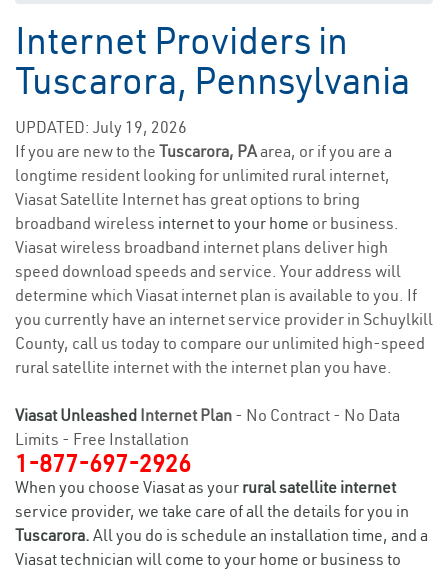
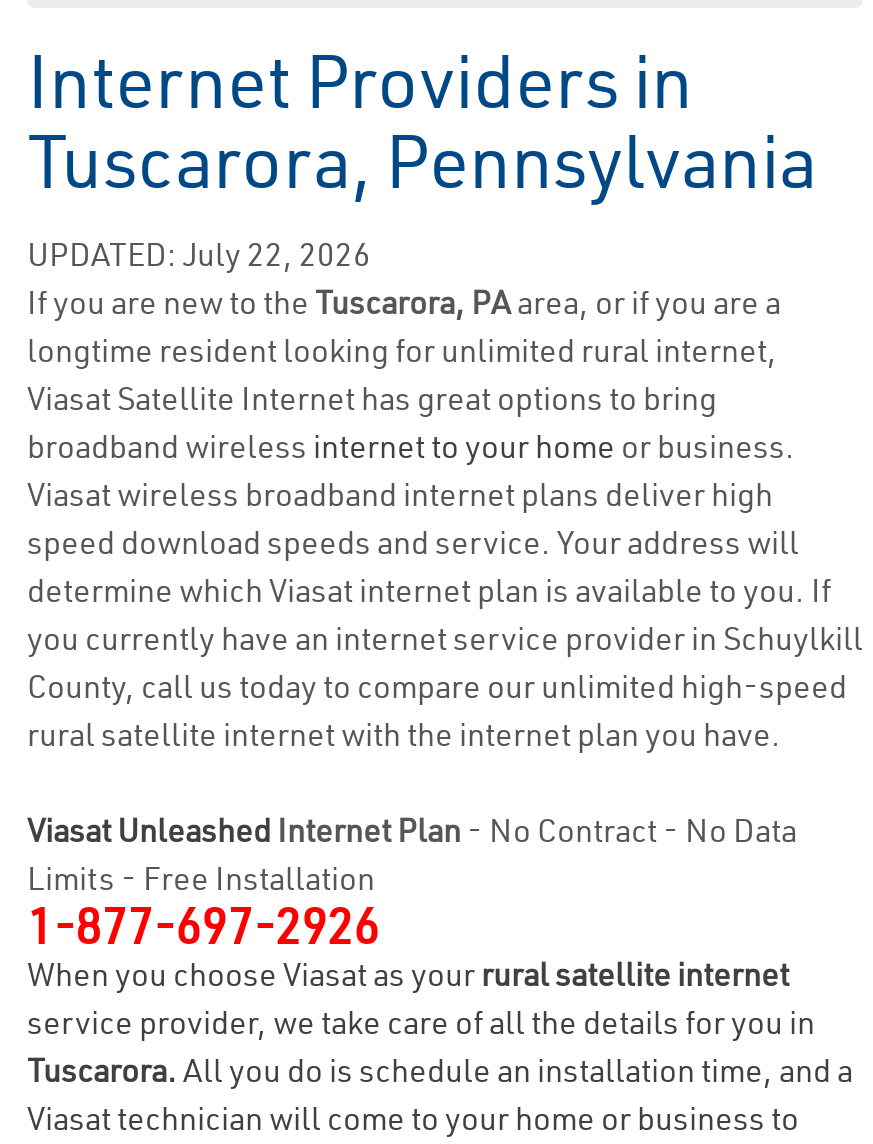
[15,117,187,137] UPDATED: July 19, 2026 -> [27,234,371,274] UPDATED: July 22, 2026

